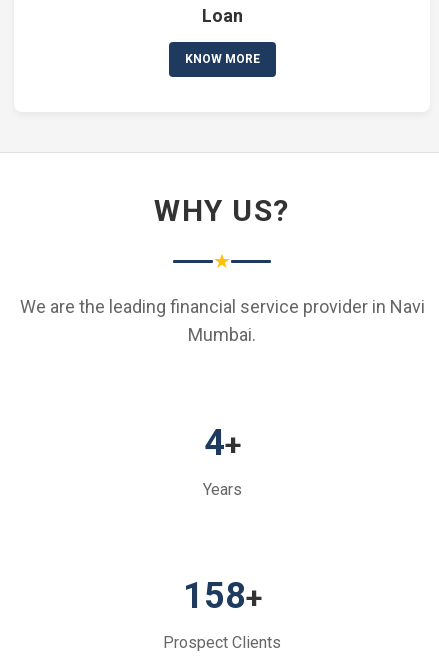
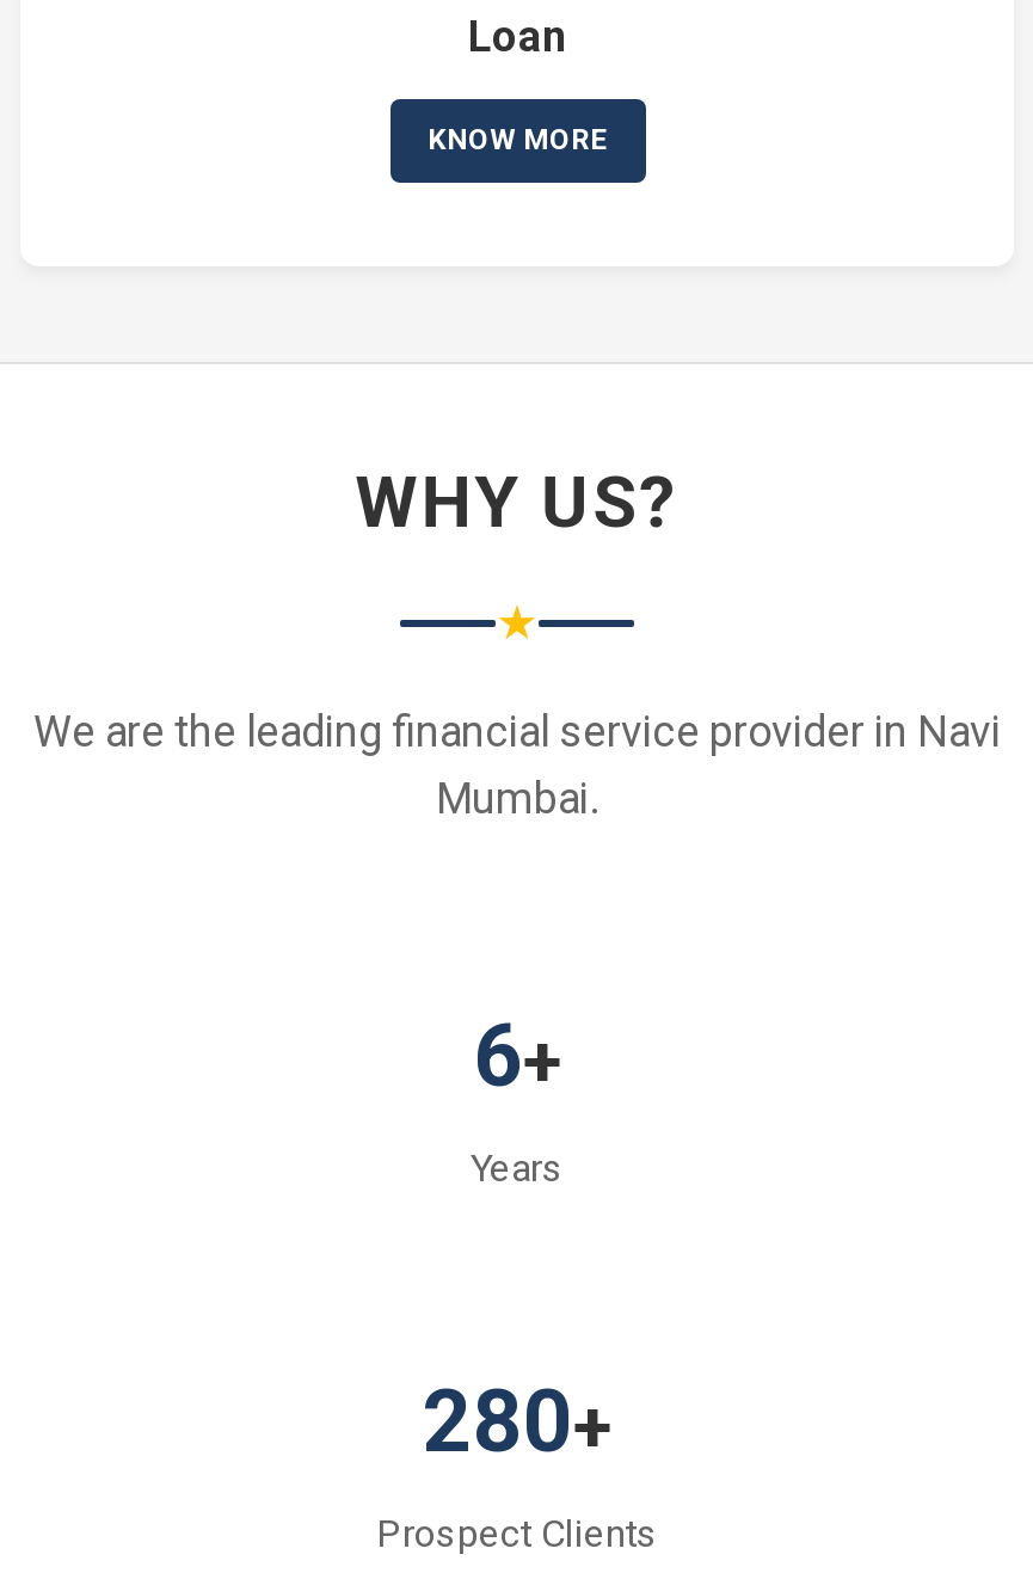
[203,422,240,464] 4+ -> [473,1008,561,1108] 6+
[182,575,261,617] 158+ -> [423,1373,611,1474] 280+

